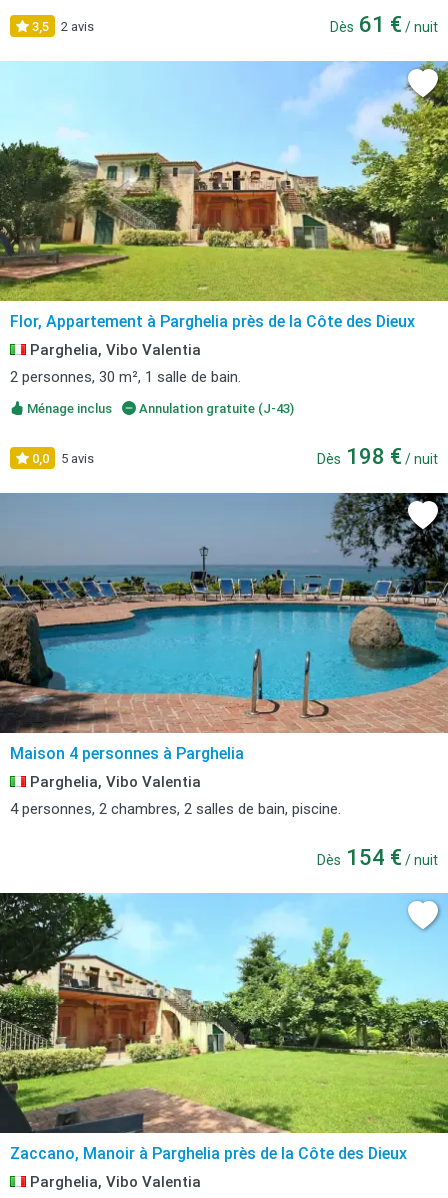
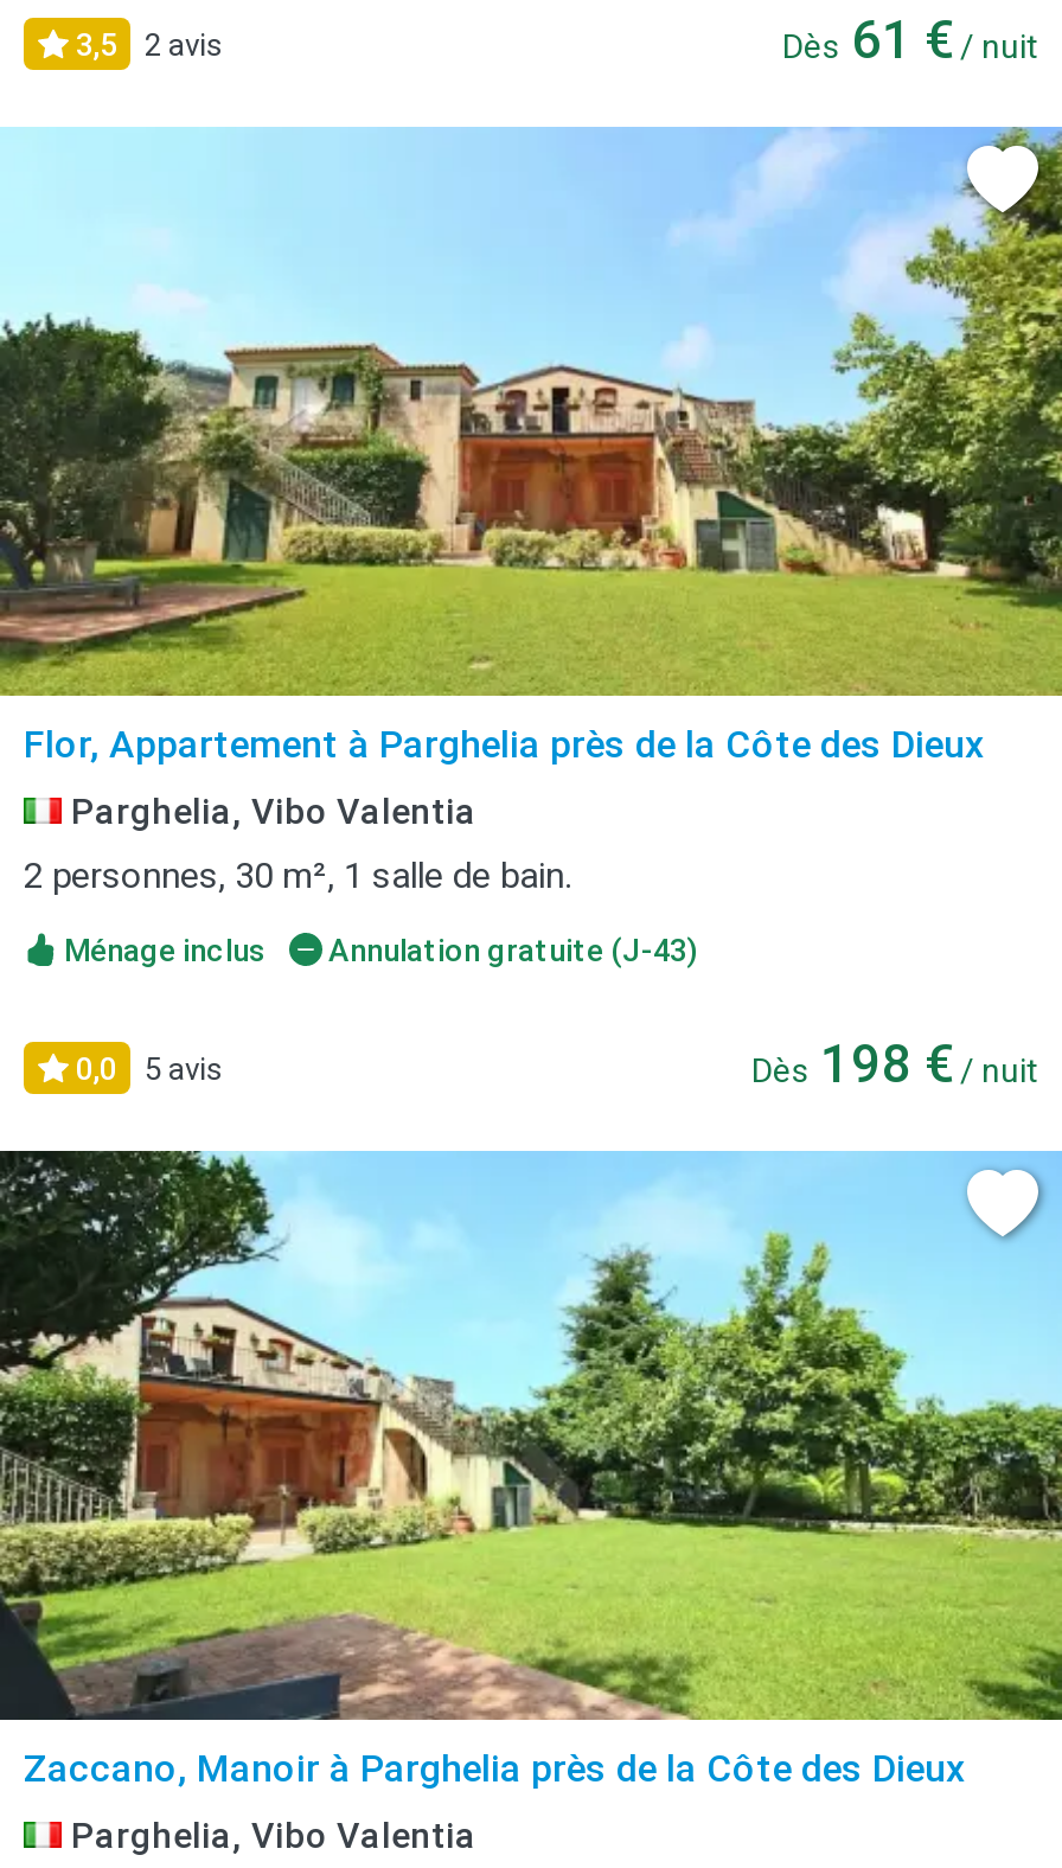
[3,492,445,870] [image] | Maison 4 personnes à Parghelia | Parghelia, Vibo Valentia | 4 personnes, 2 chambres, 2 salles de bain, piscine. | Dès 154 €/ nuit -> none

